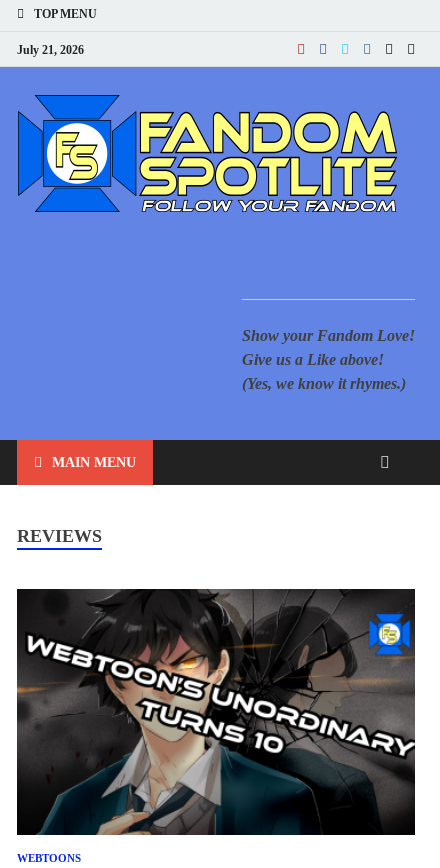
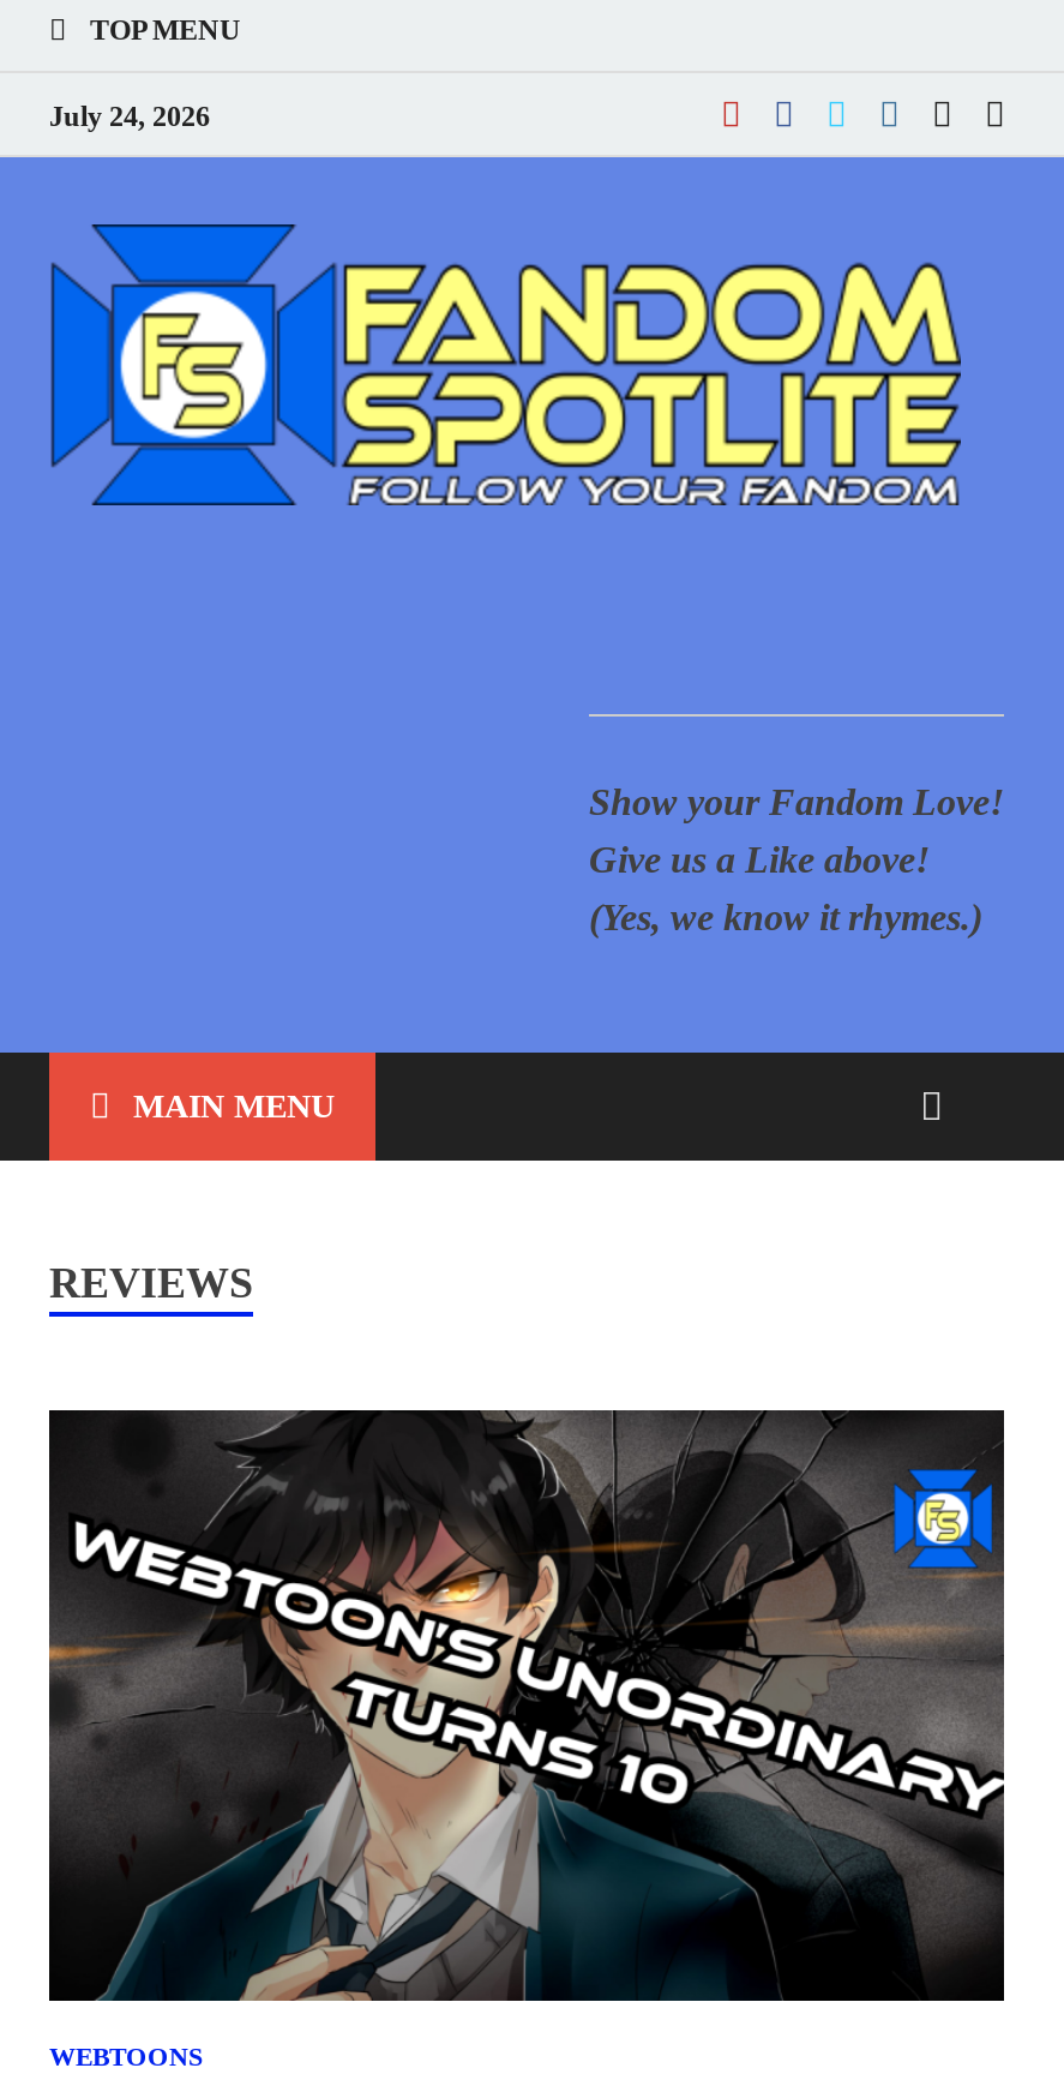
[17,42,84,56] July 21, 2026 -> [49,98,210,132] July 24, 2026

